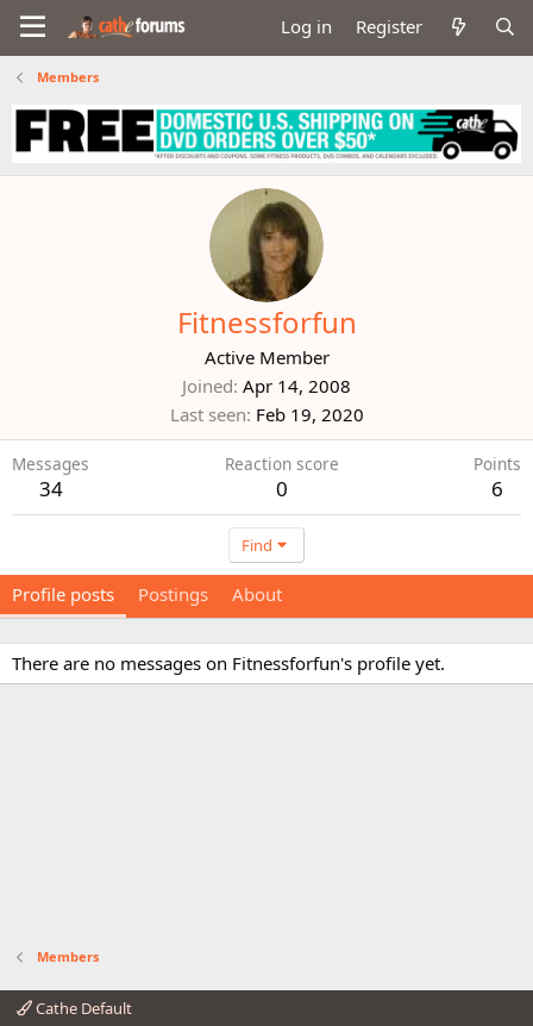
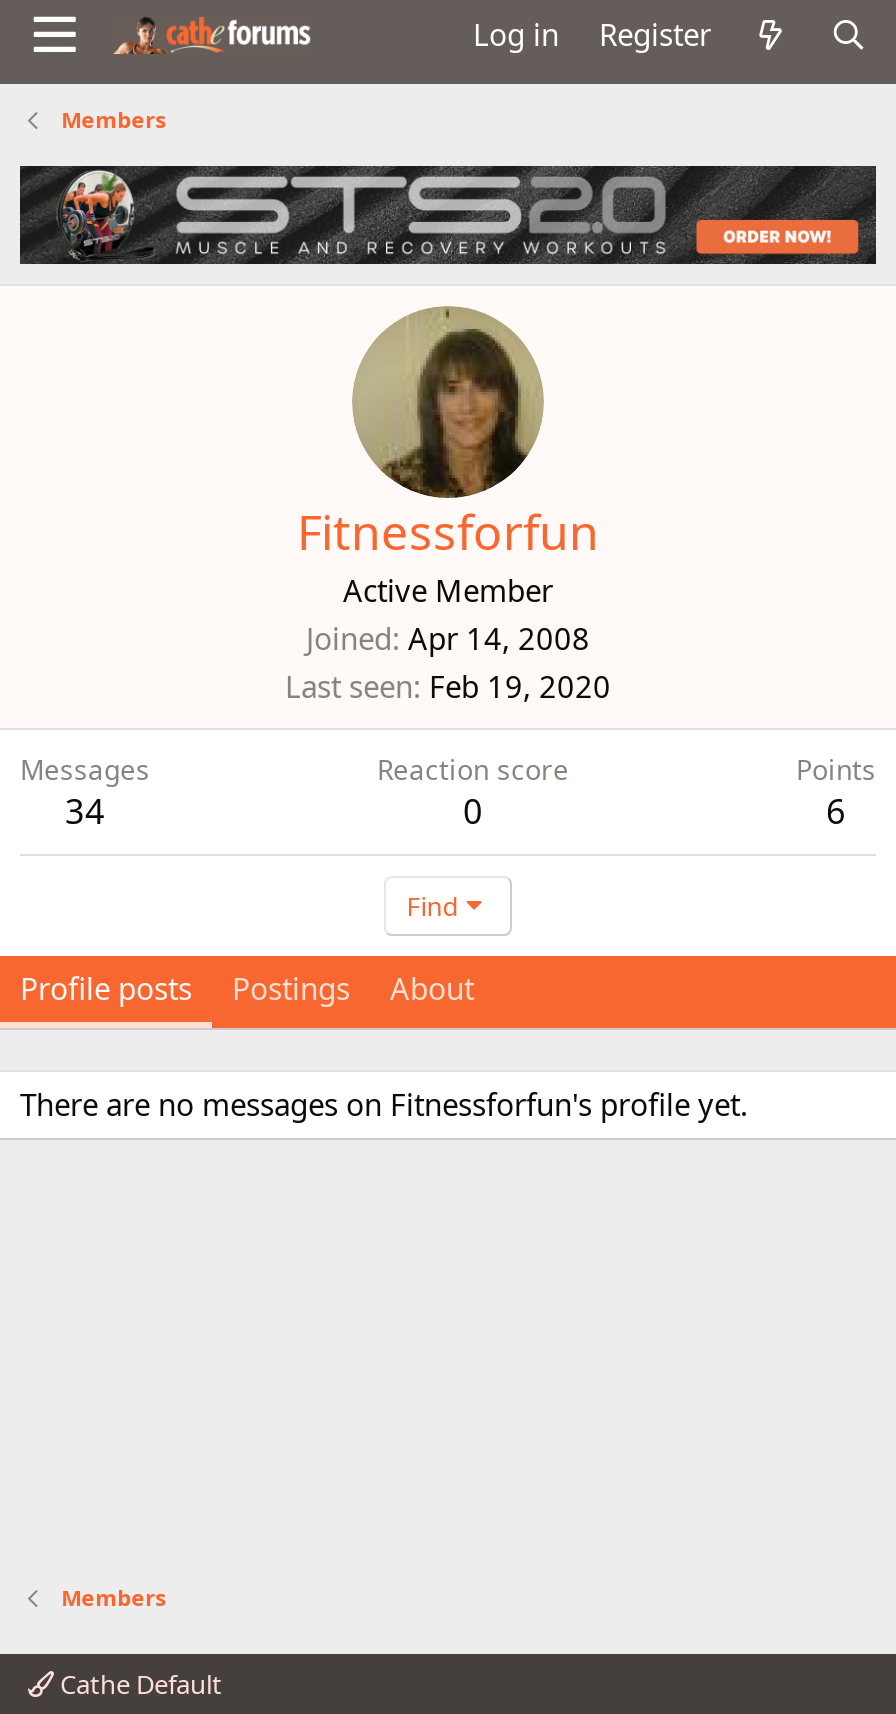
[12,105,521,163] [image] -> [18,164,878,266] [image]

